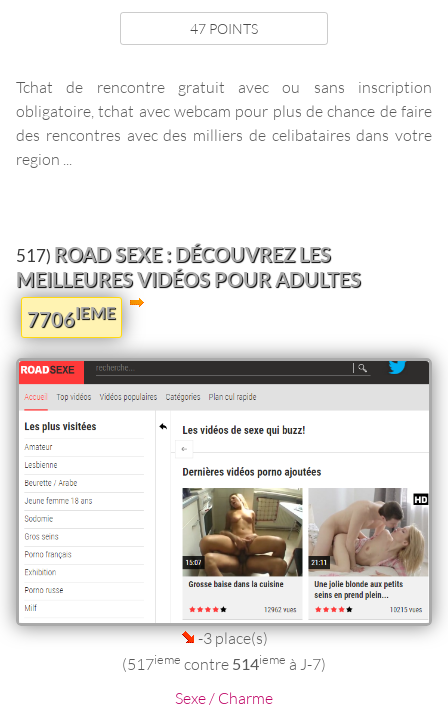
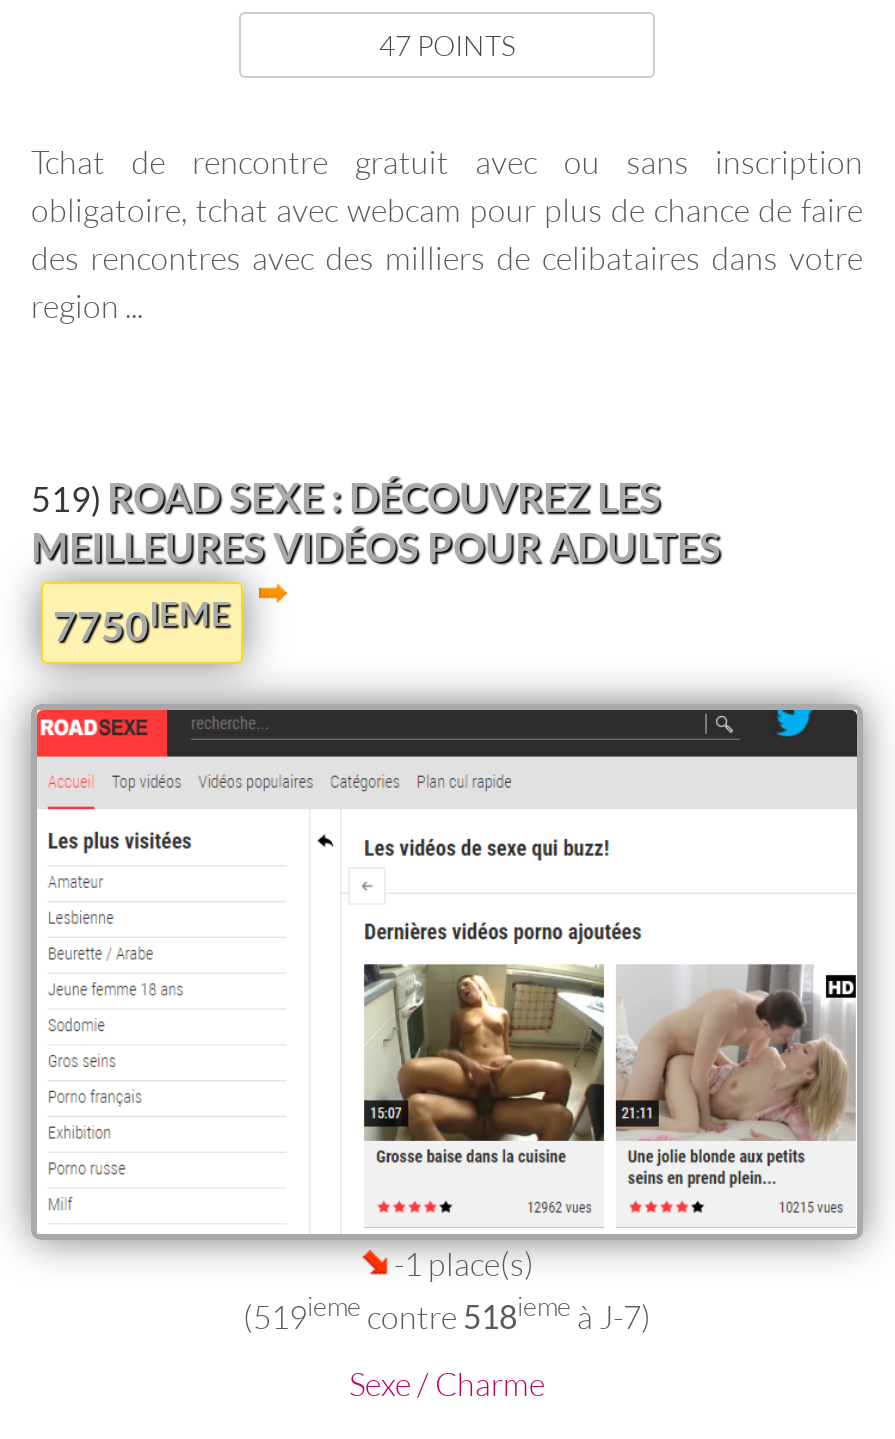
[16,242,331,266] 517) ROAD SEXE : DÉCOUVREZ LES -> [31,472,661,520] 519) ROAD SEXE : DÉCOUVREZ LES
[27,303,116,331] 7706IEME -> [53,594,231,650] 7750IEME
[194,628,267,647] -3 place(s) -> [388,1243,534,1281] -1 place(s)
[122,651,326,673] (517ieme contre 514ieme à J-7) -> [243,1289,651,1334] (519ieme contre 518ieme à J-7)

